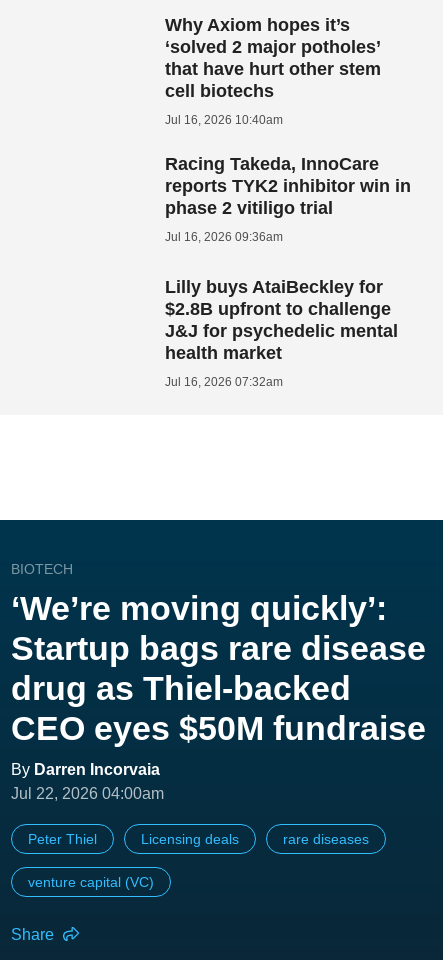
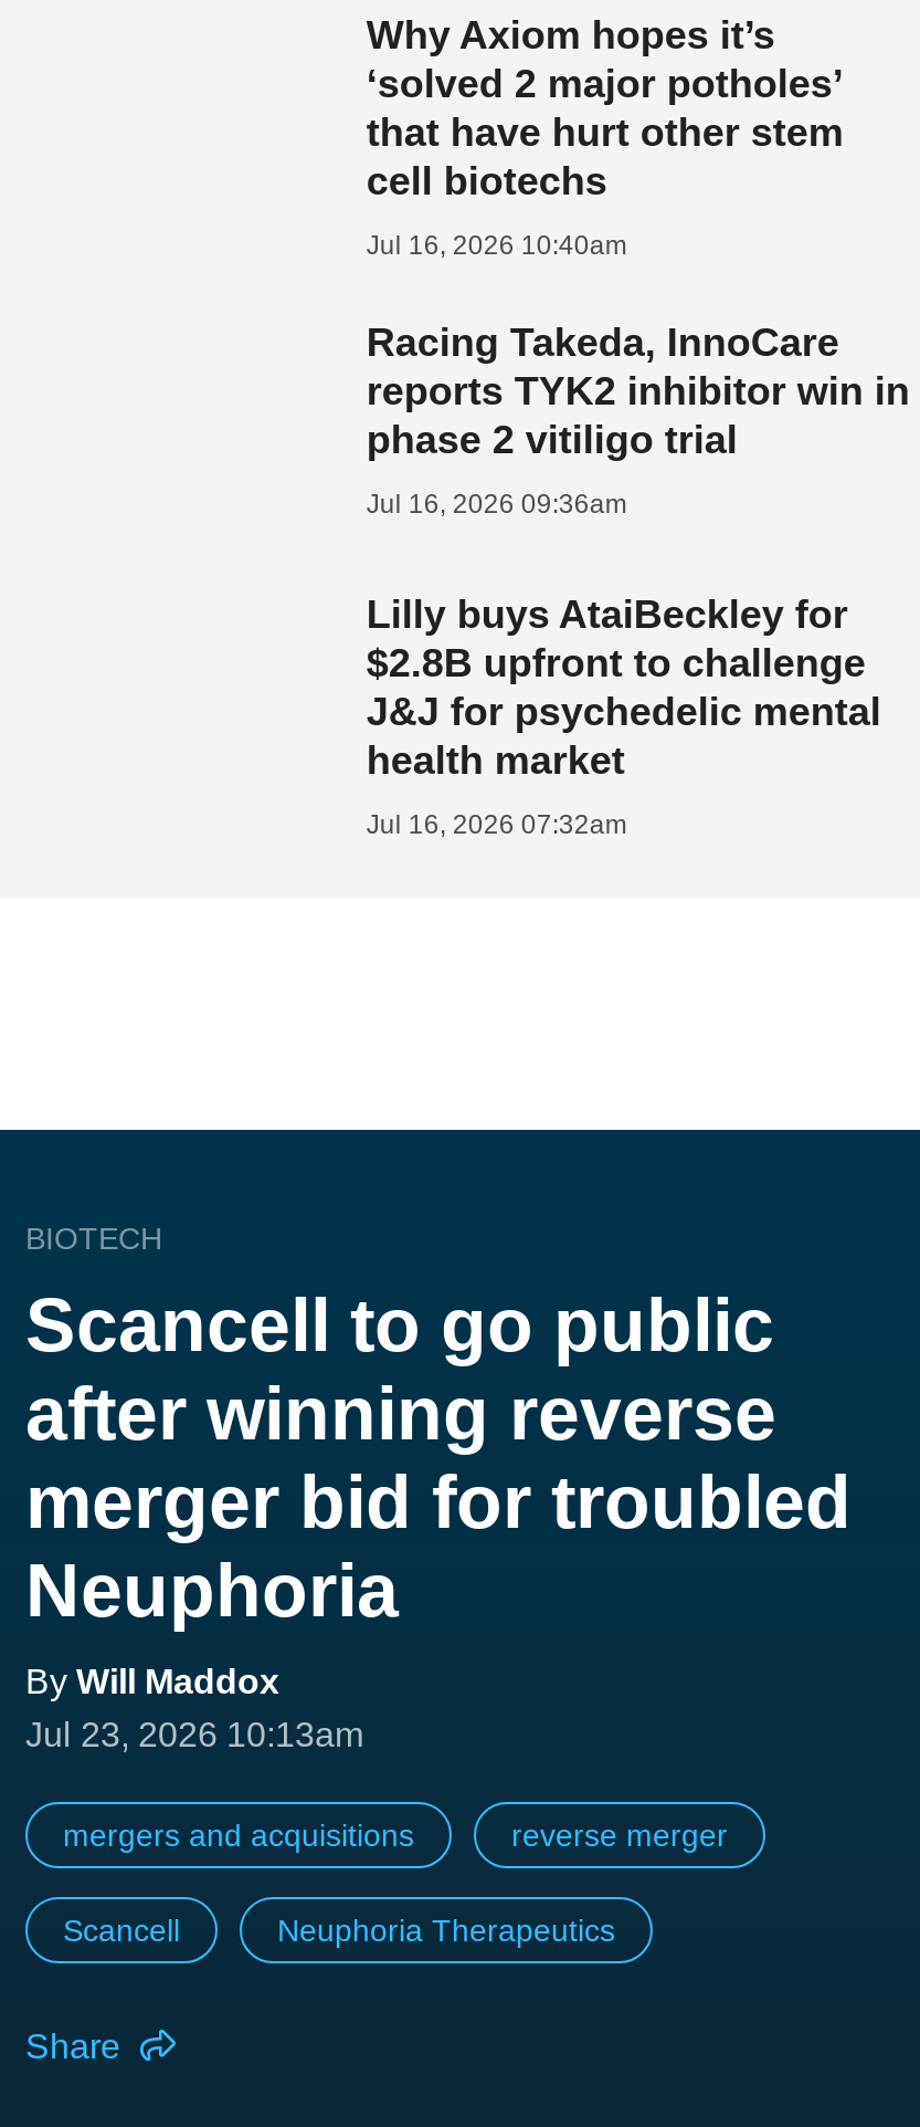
[11,589,426,802] ‘We’re moving quickly’: | Startup bags rare disease | drug as Thiel-backed | CEO eyes $50M fundraise | By Darren Incorvaia | Jul 22, 2026 04:00am -> [25,1282,852,1753] Scancell to go public | after winning reverse | merger bid for troubled | Neuphoria | By Will Maddox | Jul 23, 2026 10:13am
[28,831,369,847] Peter Thiel | Licensing deals | rare diseases -> [63,1817,728,1852] mergers and acquisitions | reverse merger
[28,874,154,890] venture capital (VC) -> [63,1912,615,1947] Scancell | Neuphoria Therapeutics

